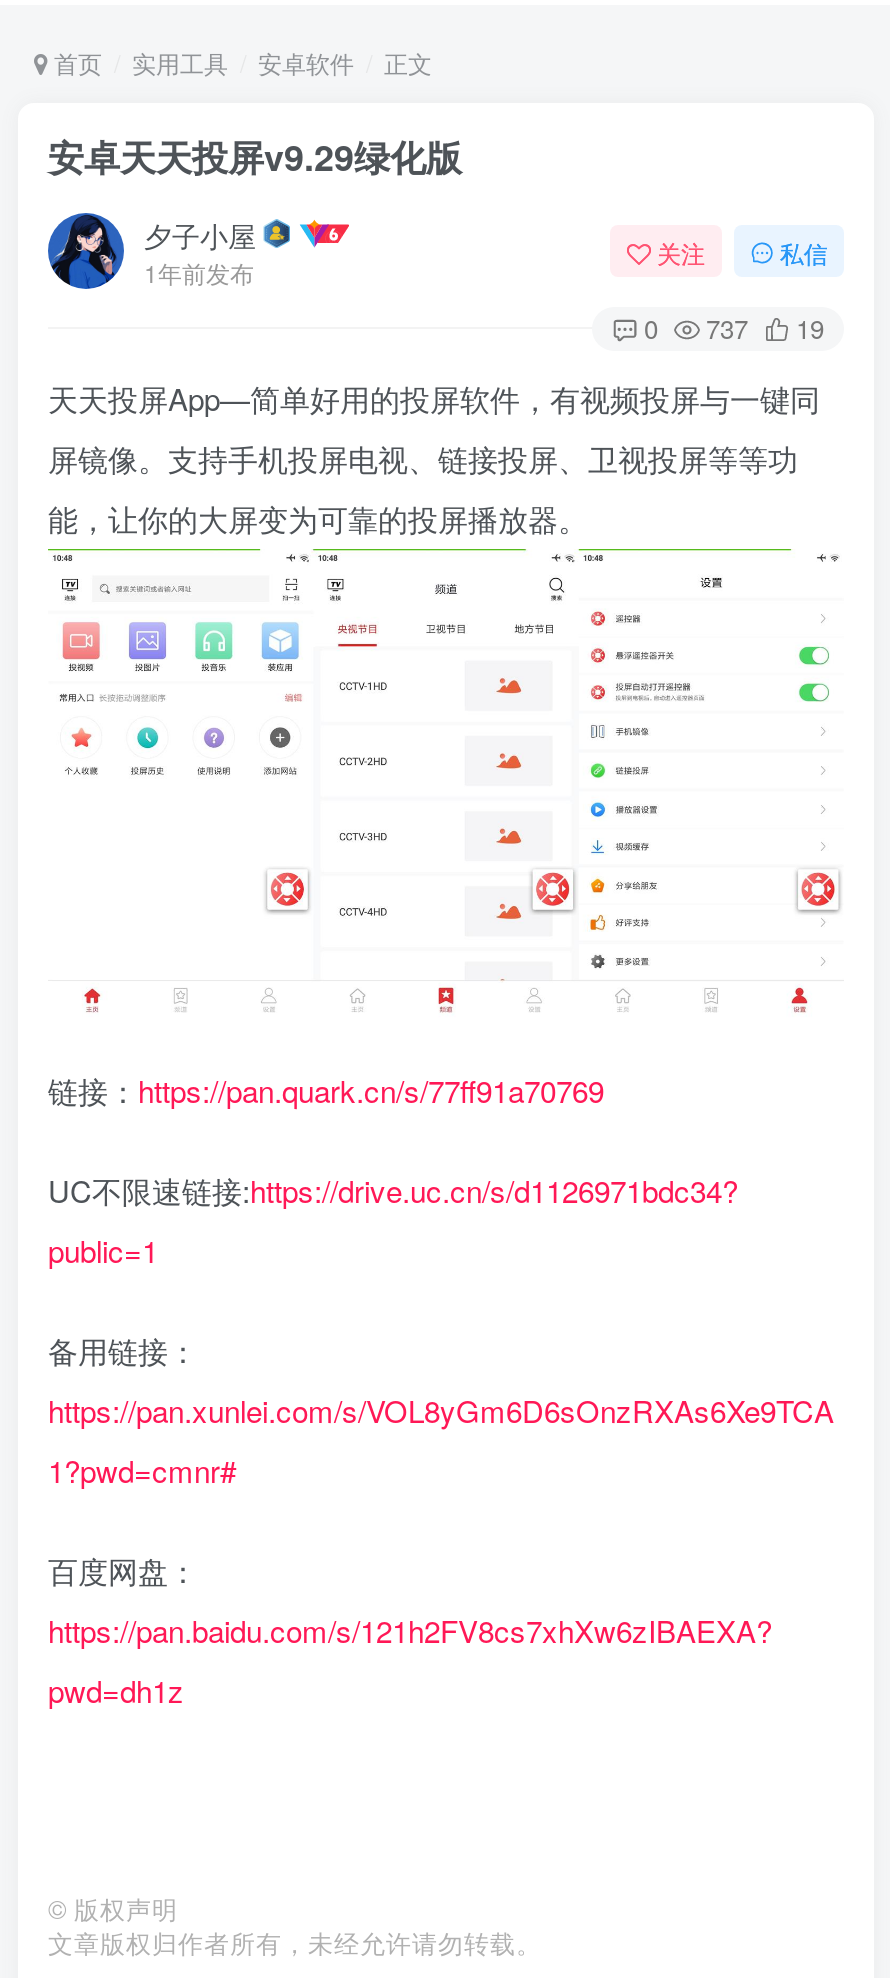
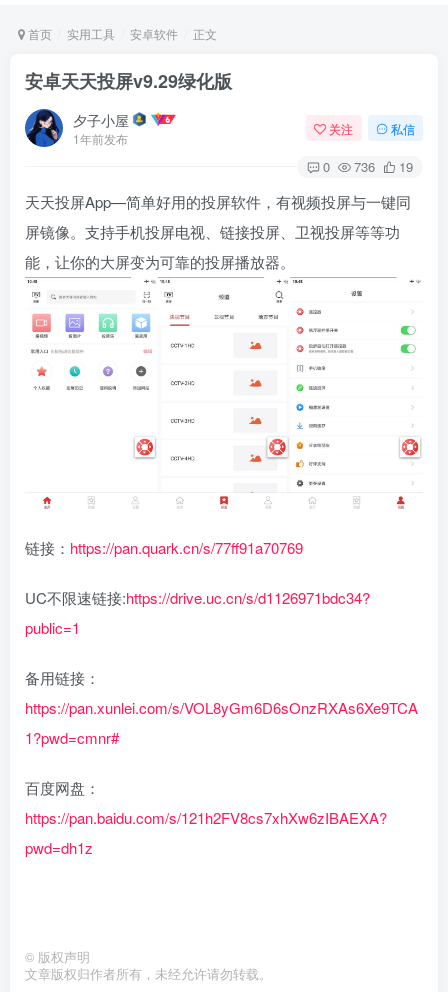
[644,309,824,347] 0 737 19 -> [323,157,413,176] 0 736 19

